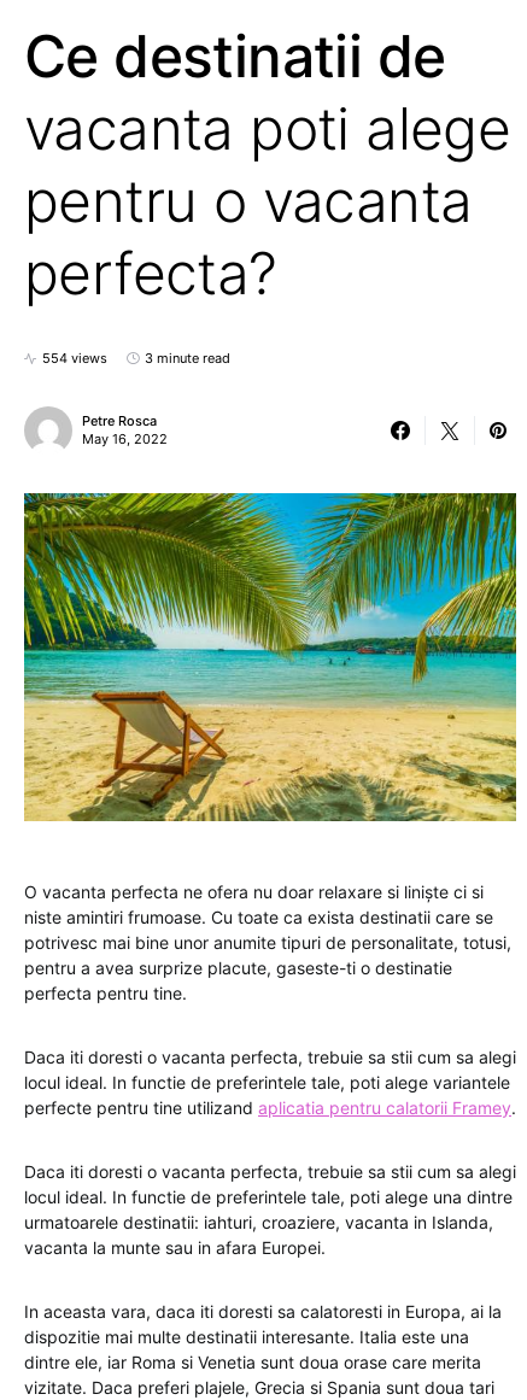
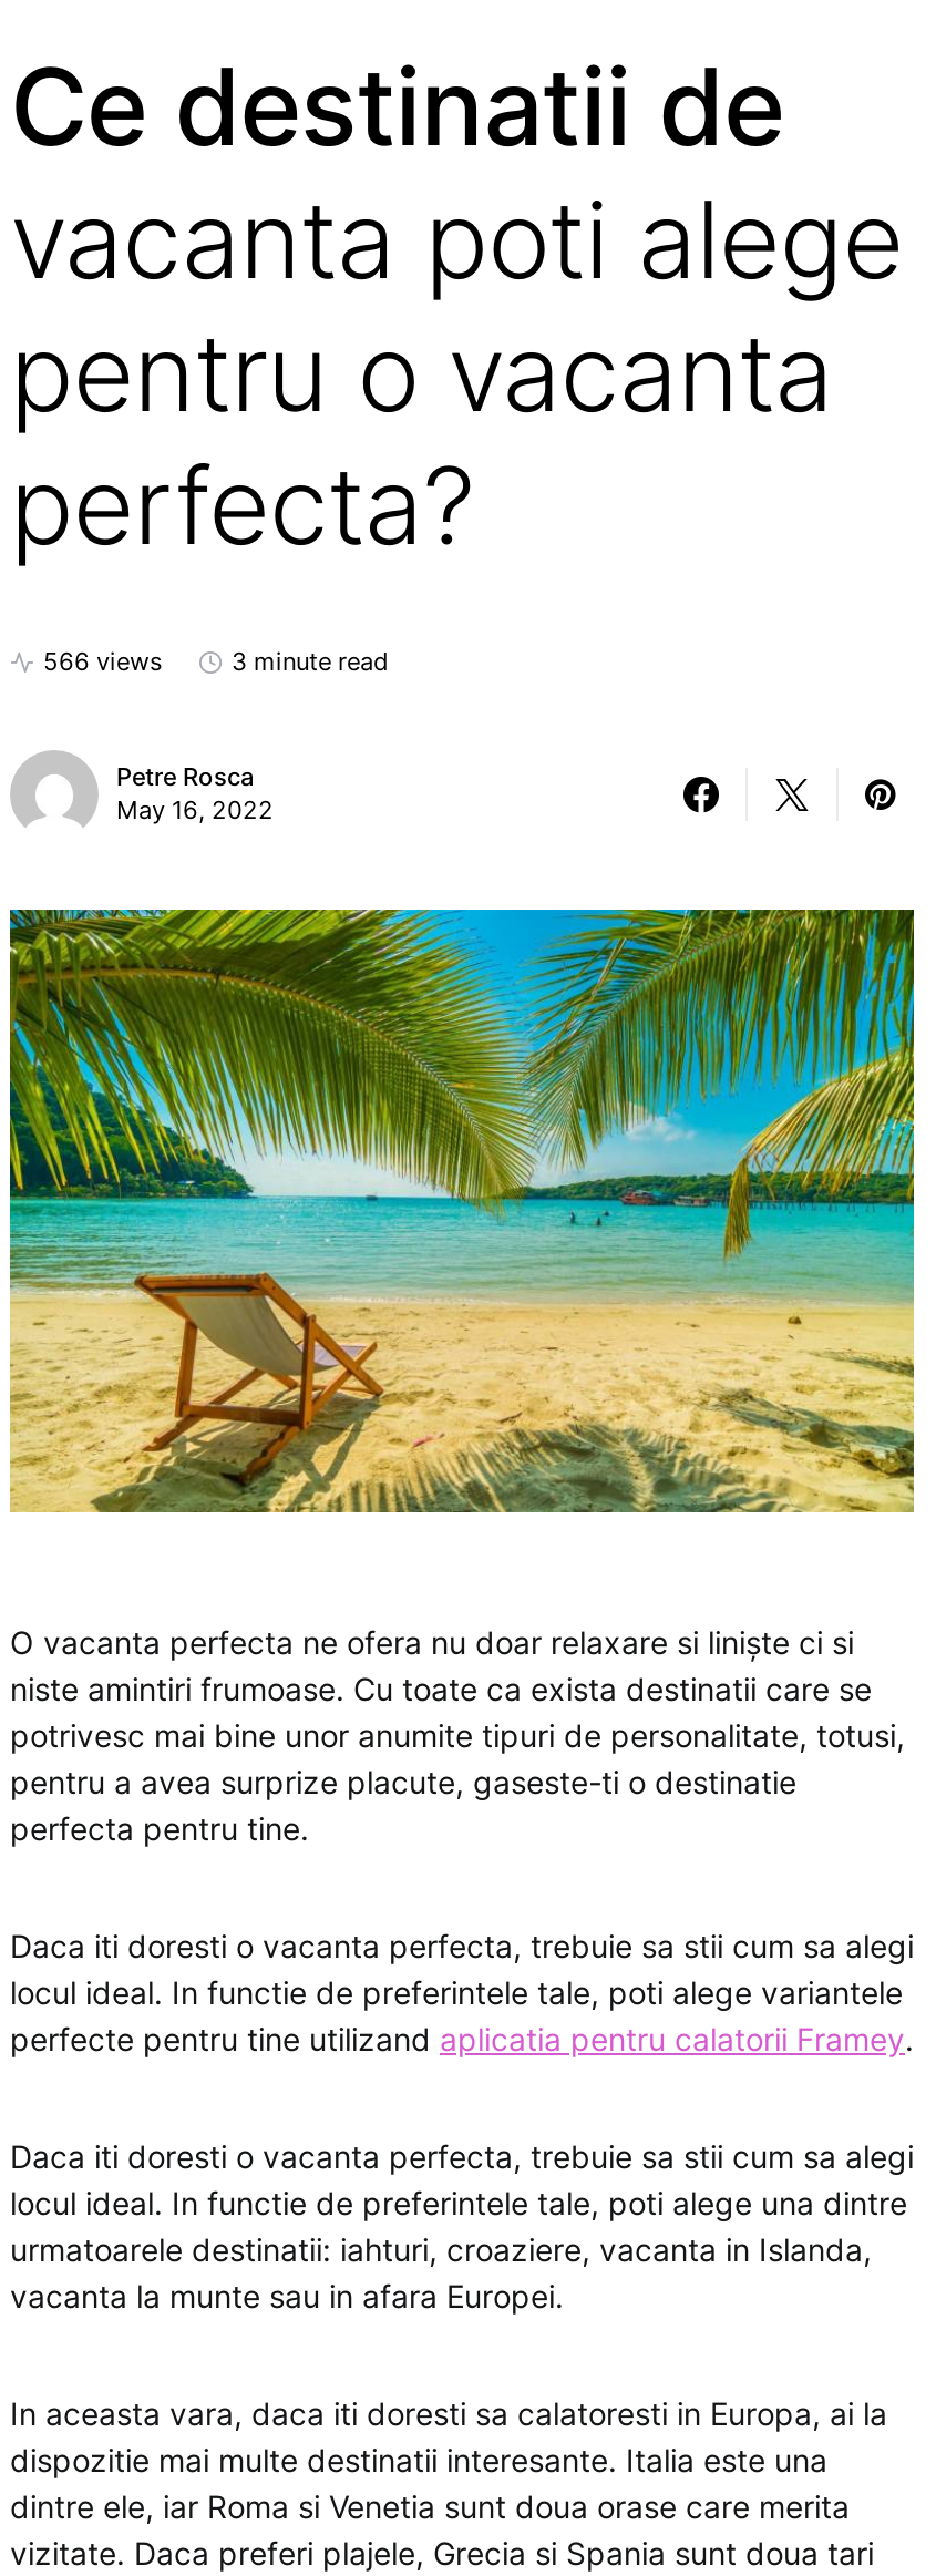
[42,350,107,367] 554 views -> [43,646,163,677] 566 views

